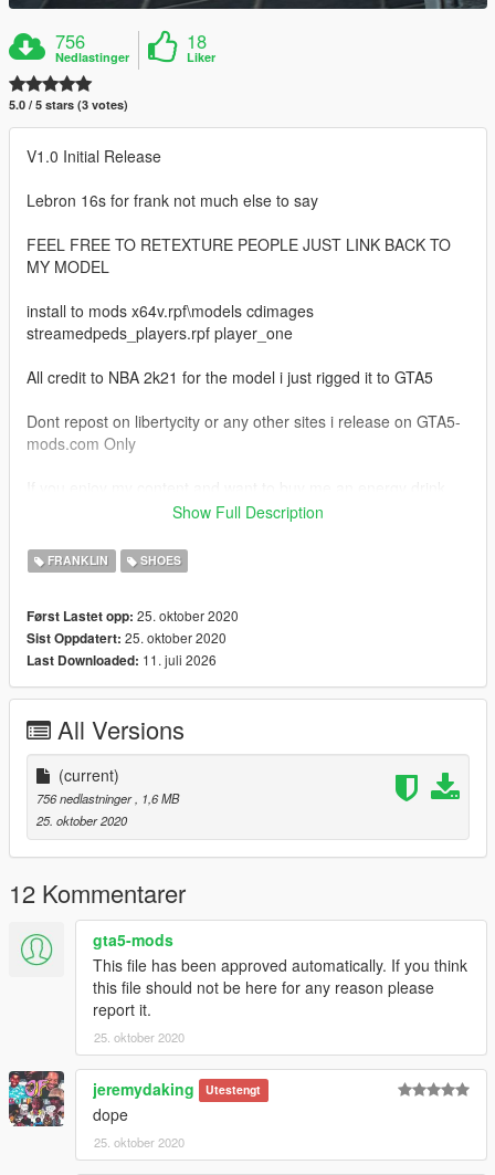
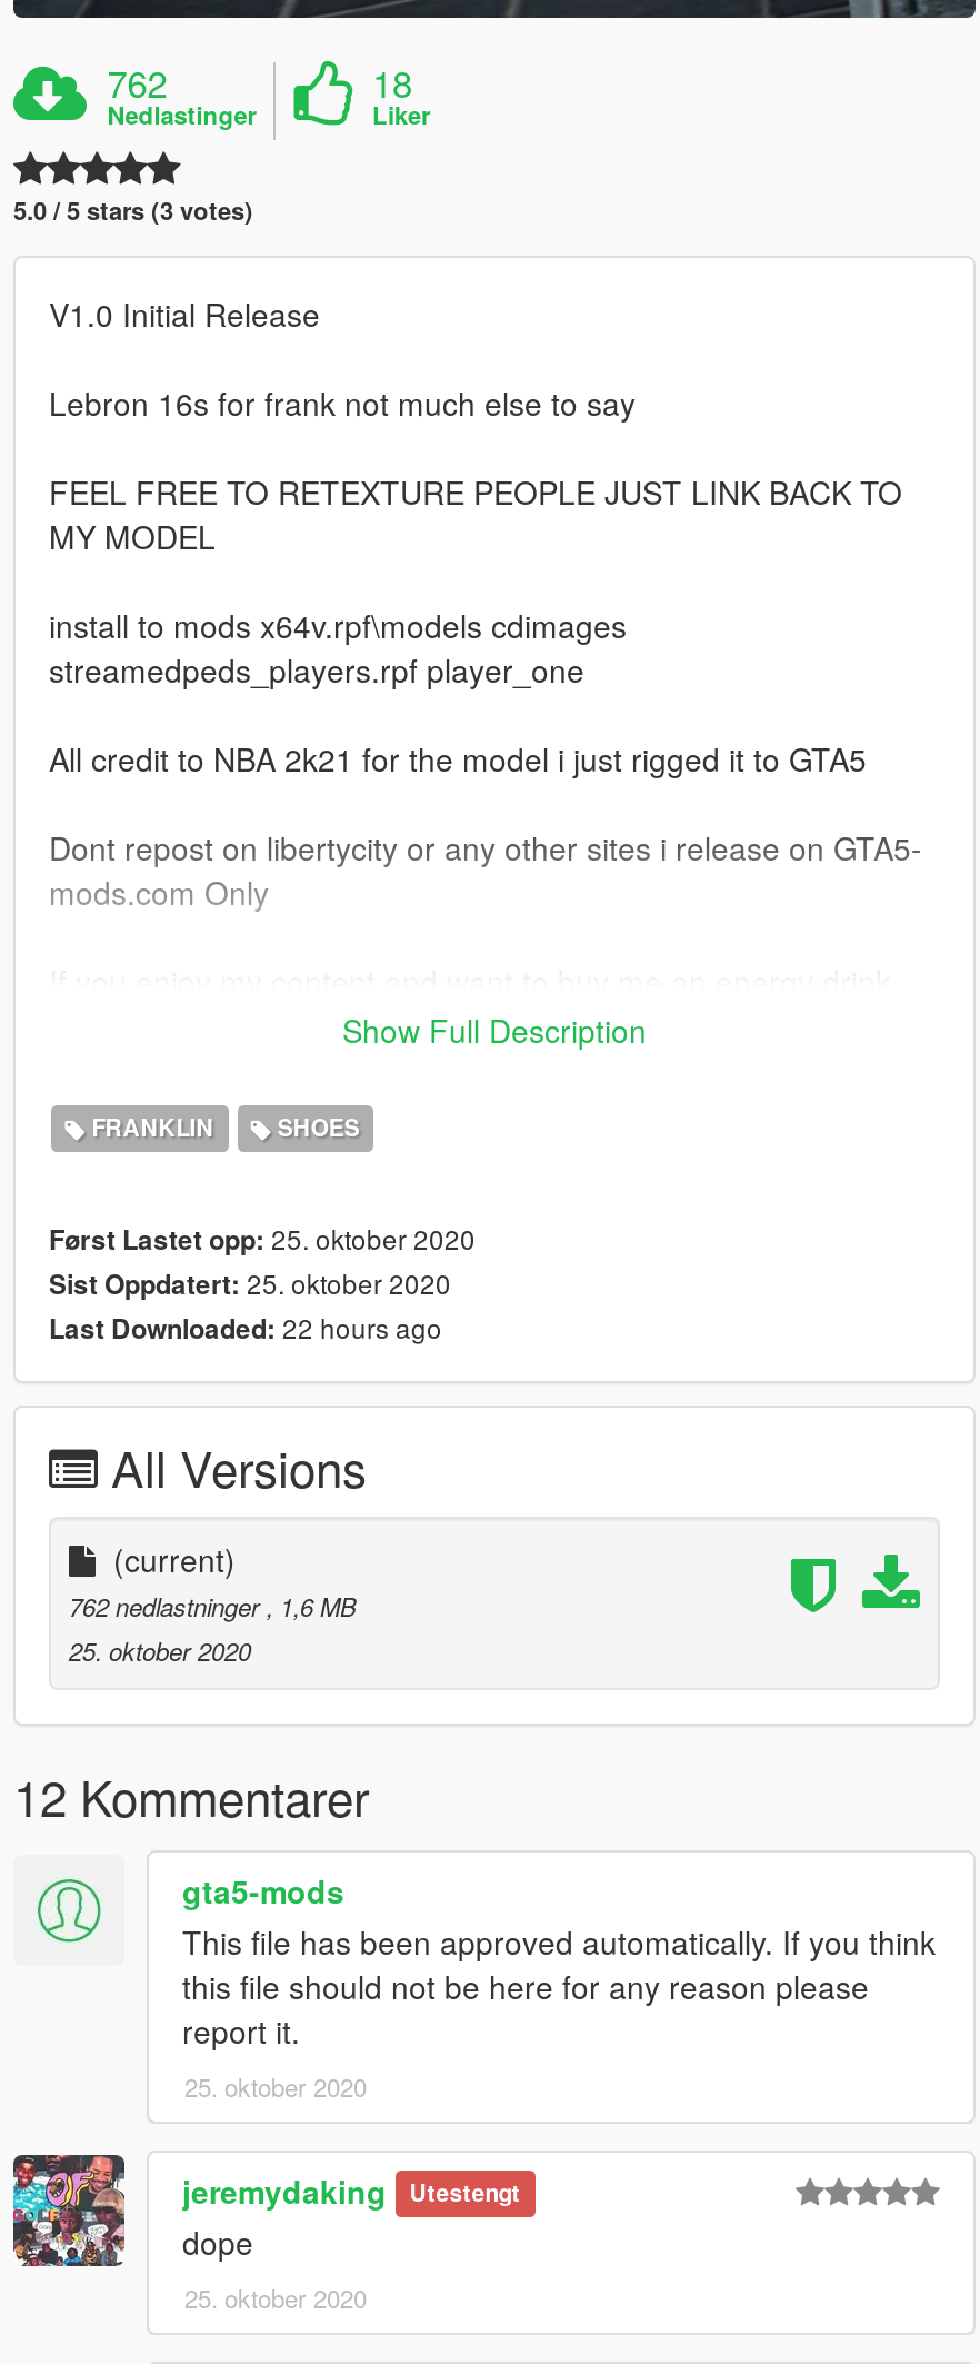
[55,27,85,54] 756 -> [107,55,167,108] 762
[27,650,217,669] Last Downloaded: 11. juli 2026 -> [49,1307,442,1347] Last Downloaded: 22 hours ago
[36,789,179,806] 756 nedlastninger, 1,6 MB -> [69,1587,356,1623] 762 nedlastninger, 1,6 MB

